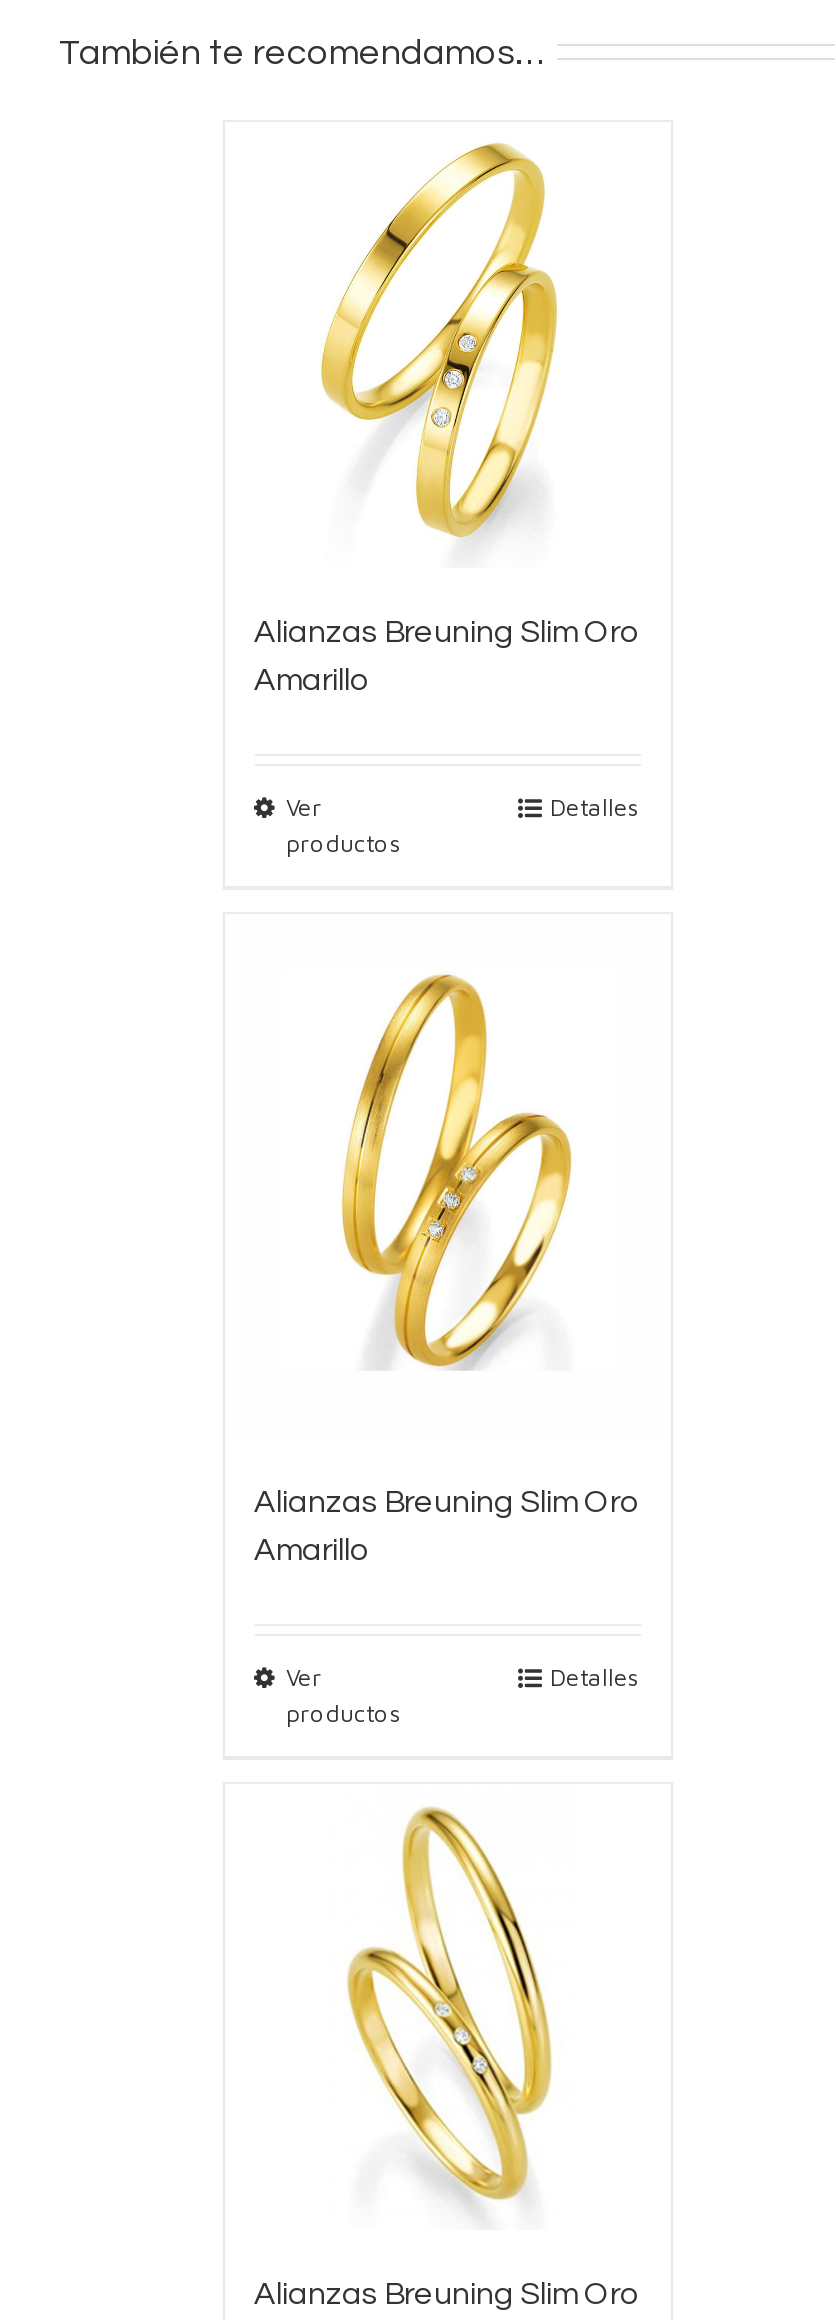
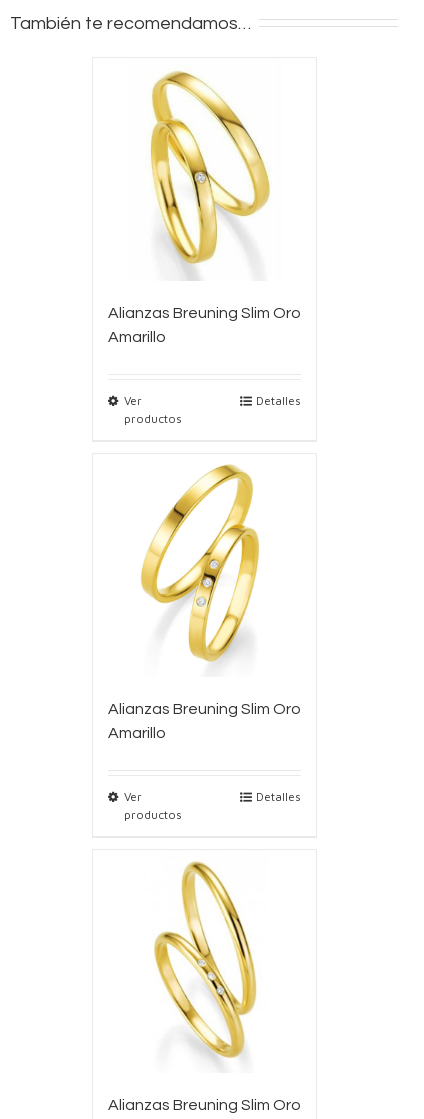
[319,142,579,566] [image] -> [141,69,271,281] [image]
[333,974,573,1370] [image] -> [140,463,262,667] [image]

